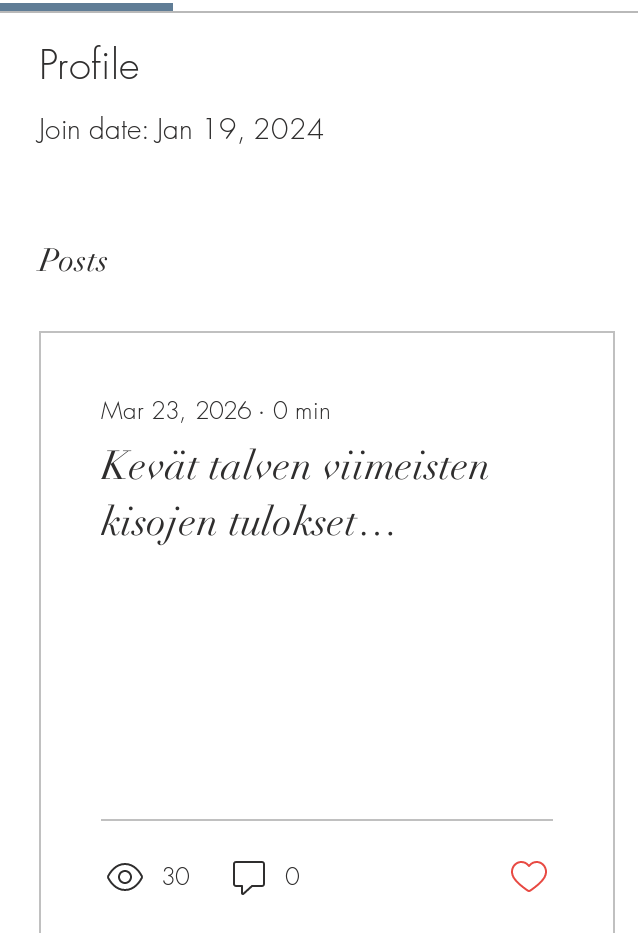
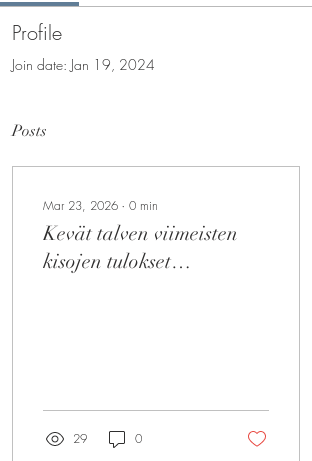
[161,859,189,893] 30 -> [73,430,87,447] 29

